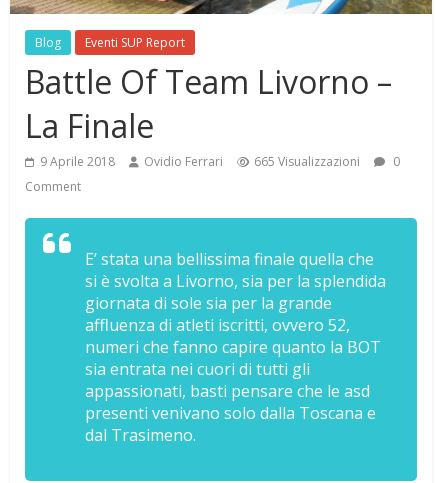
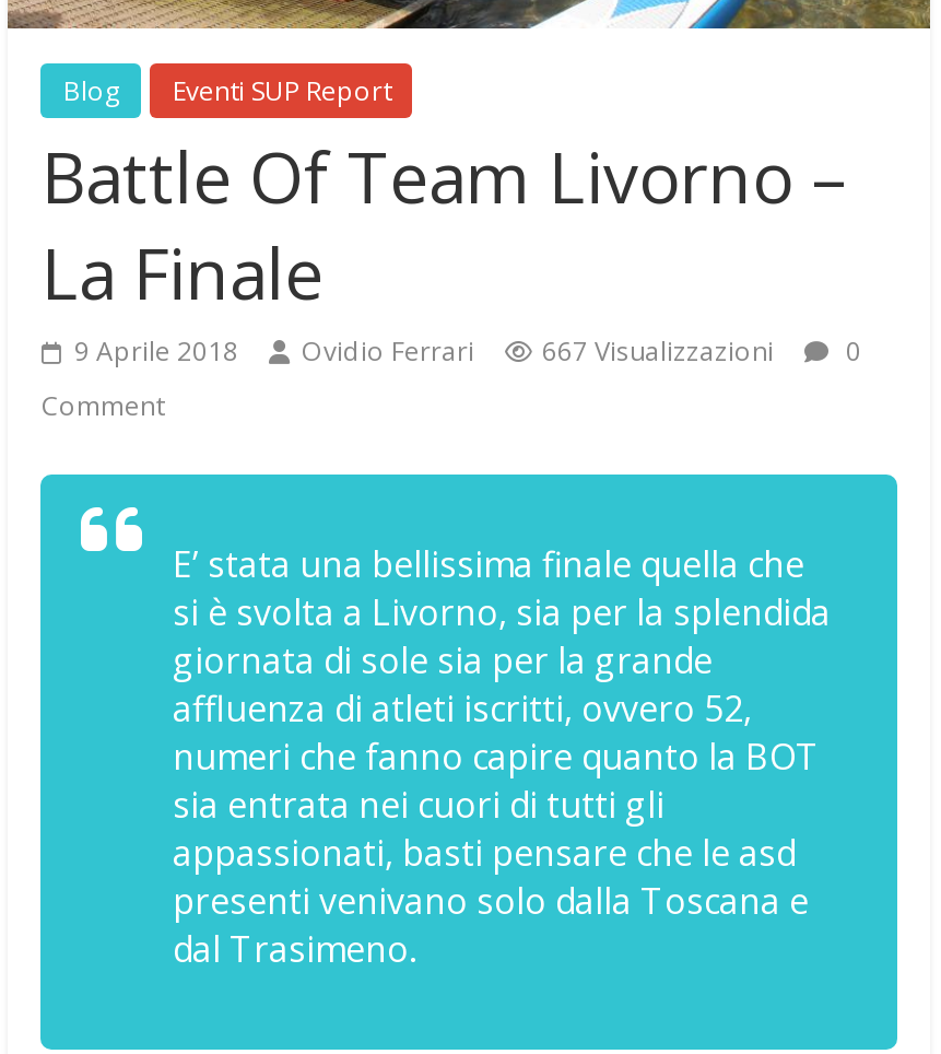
[254,153,360,170] 665 Visualizzazioni -> [542,334,774,371] 667 Visualizzazioni

